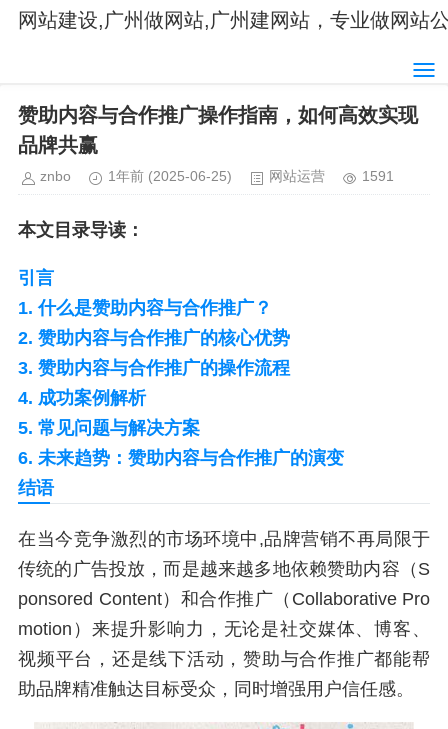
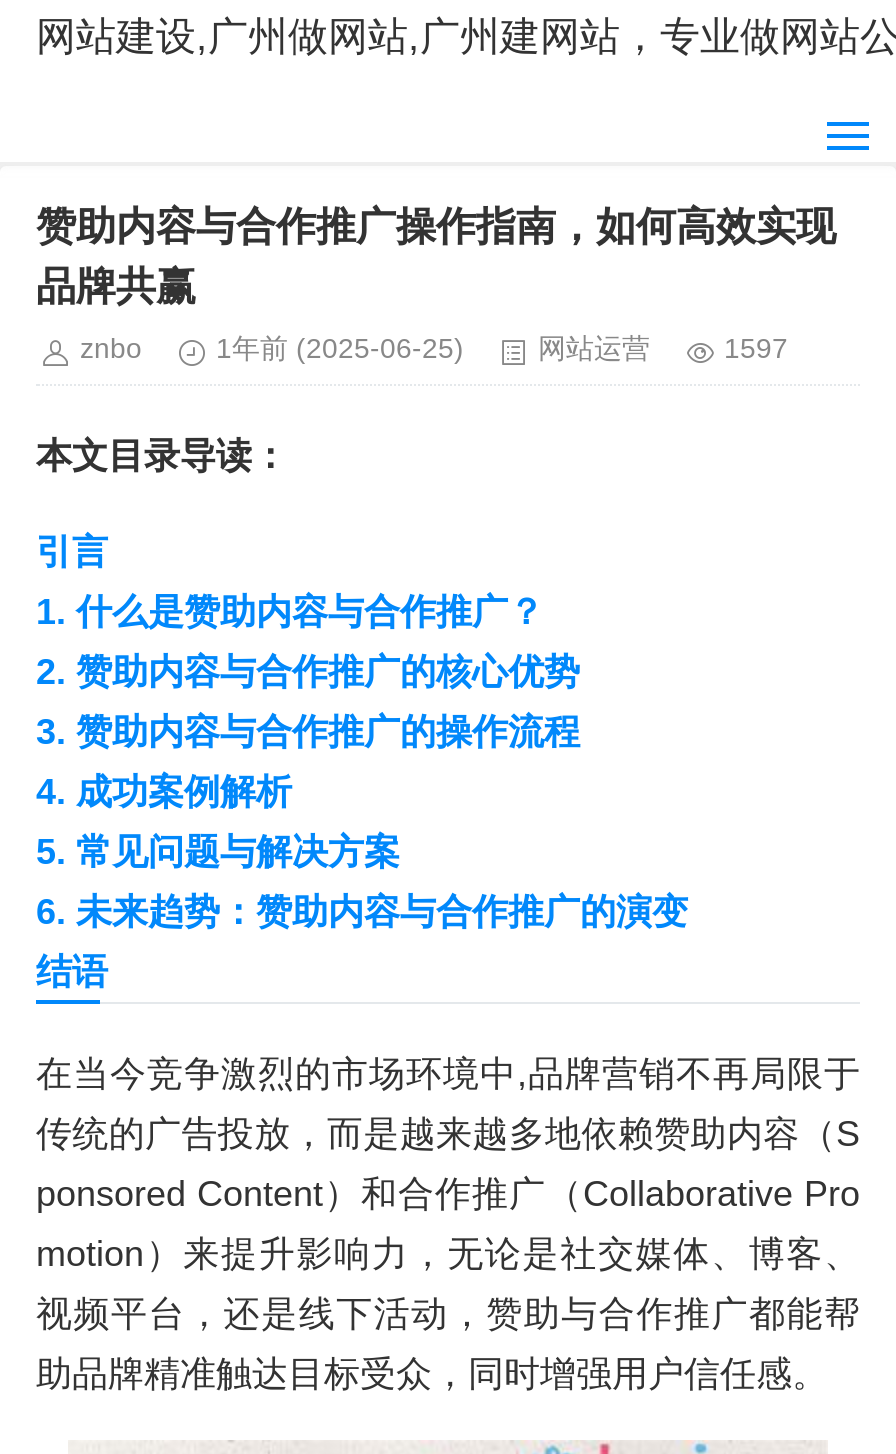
[362,168,394,184] 1591 -> [724,332,788,364] 1597

